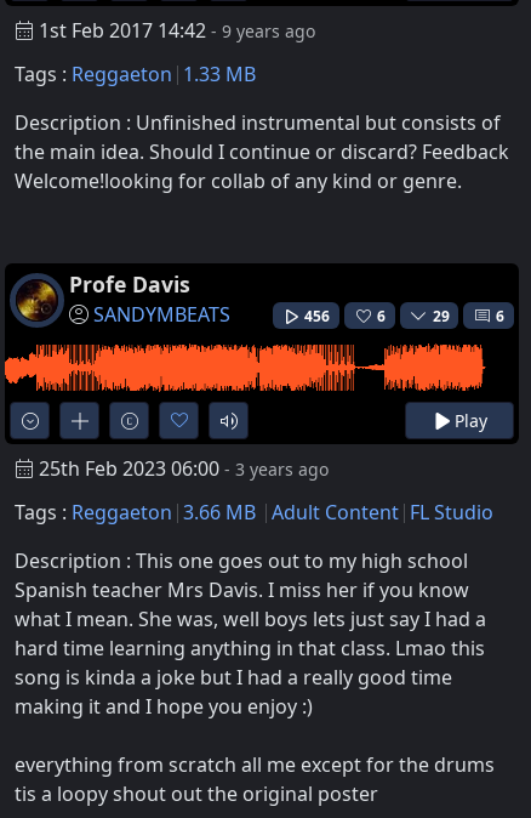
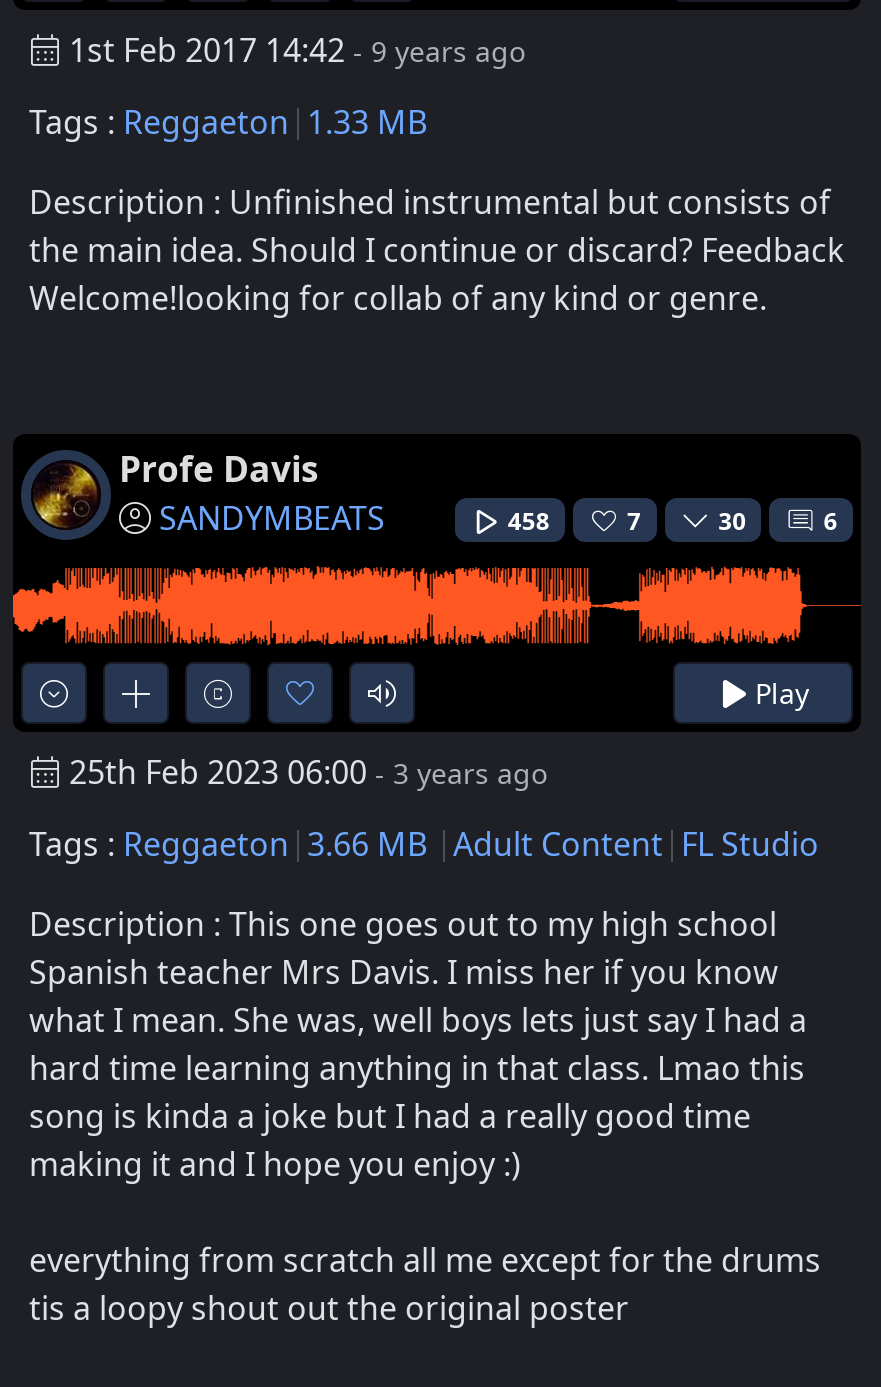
[305,305,330,326] 456 -> [508,503,550,537] 458
[377,305,386,326] 6 -> [627,503,641,537] 7
[432,305,449,326] 29 -> [718,503,746,537] 30

